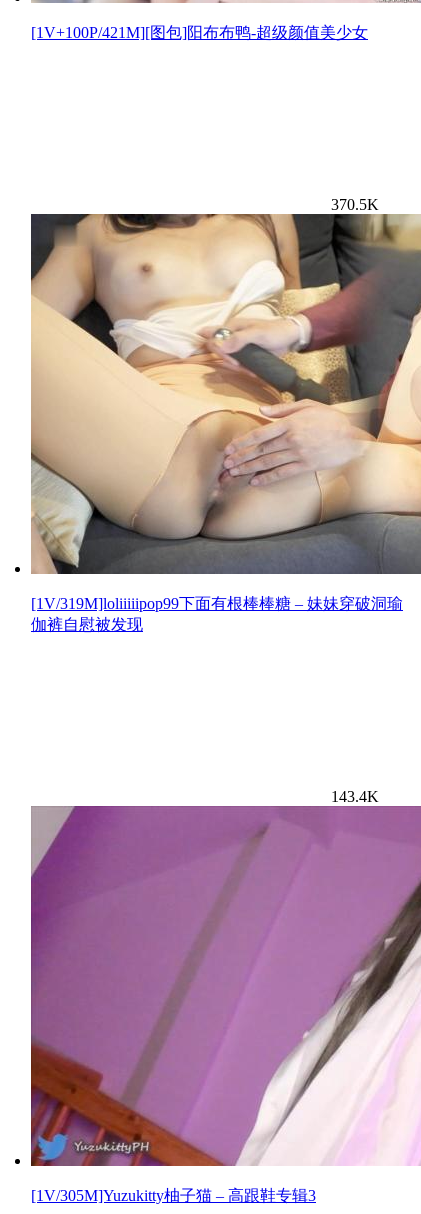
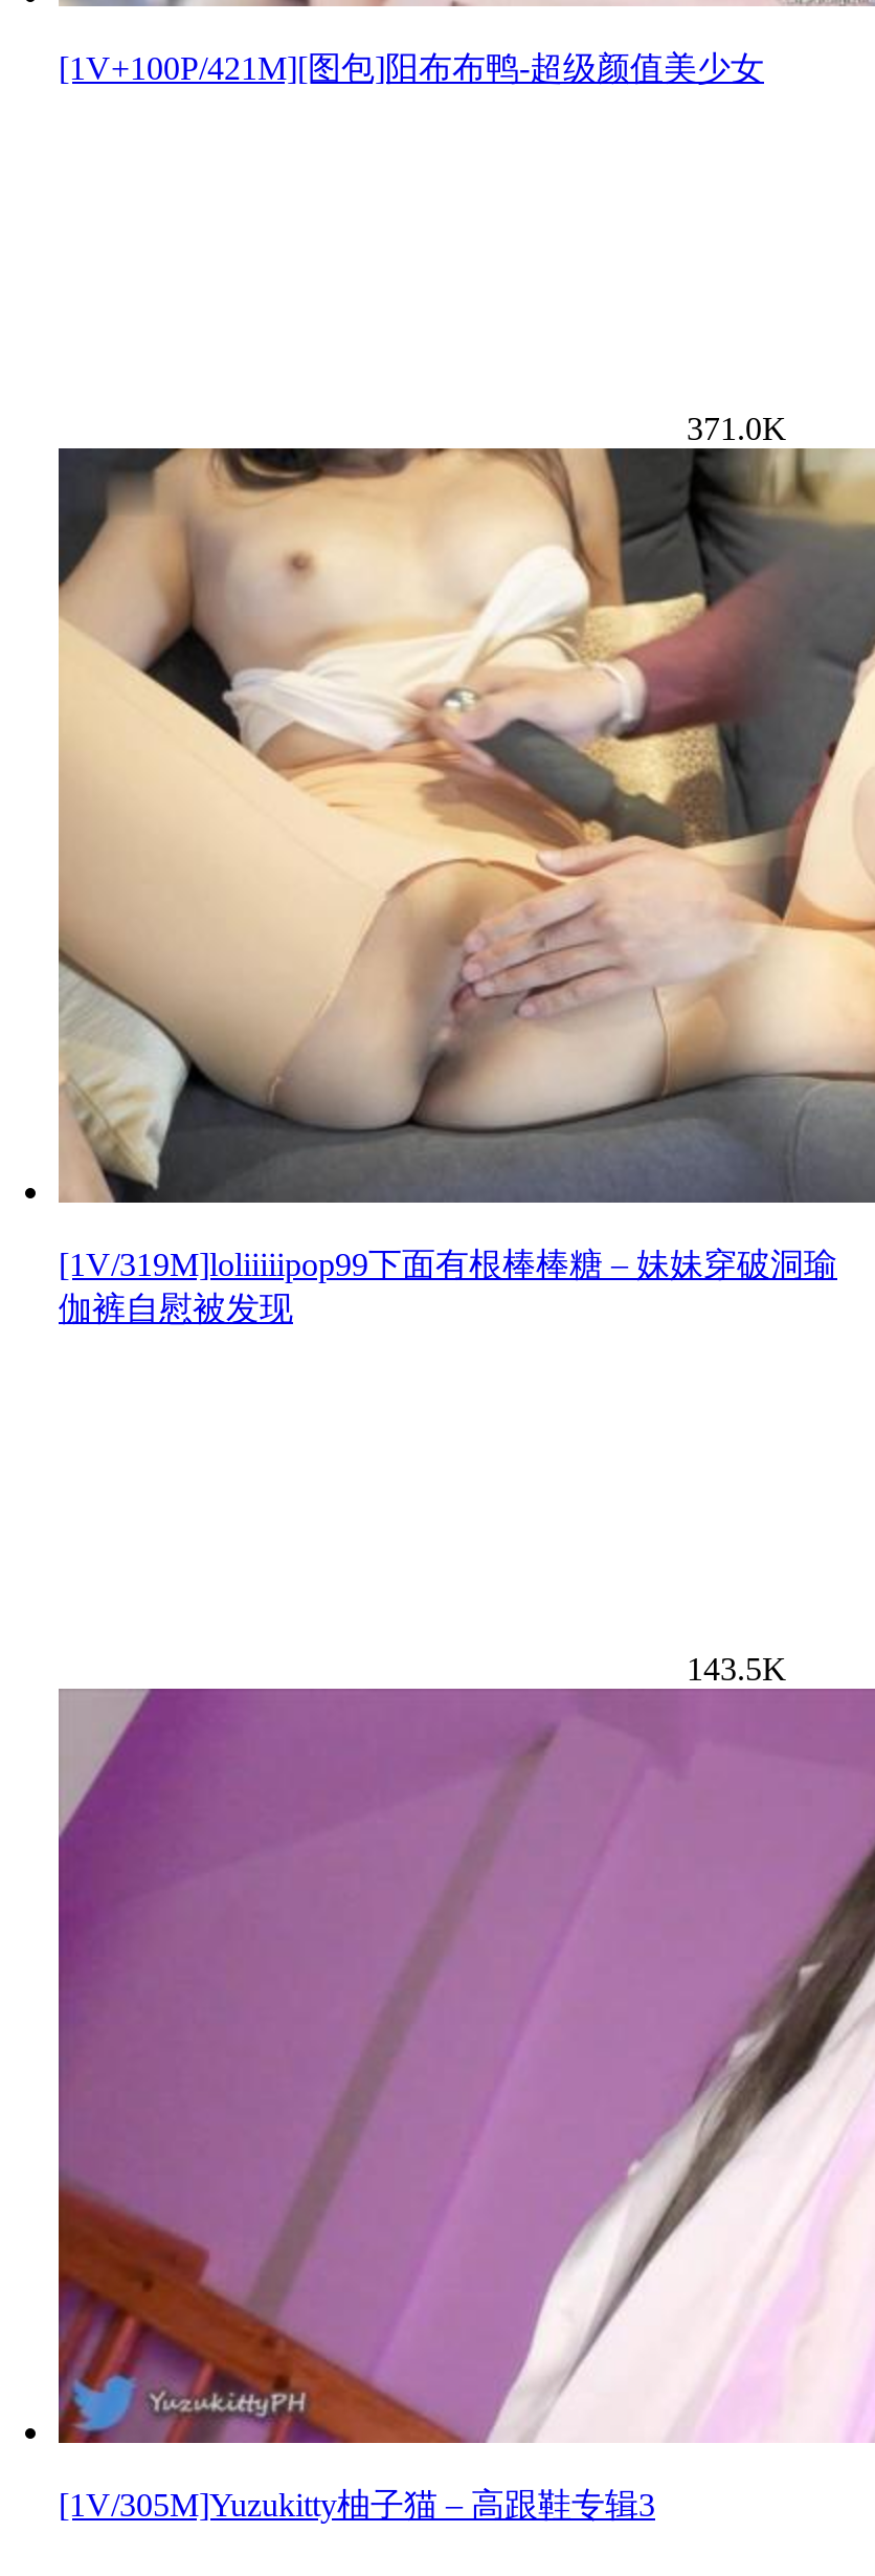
[331,196,379,213] 370.5K -> [687,411,787,447] 371.0K
[331,788,379,805] 143.4K -> [687,1652,787,1687] 143.5K

